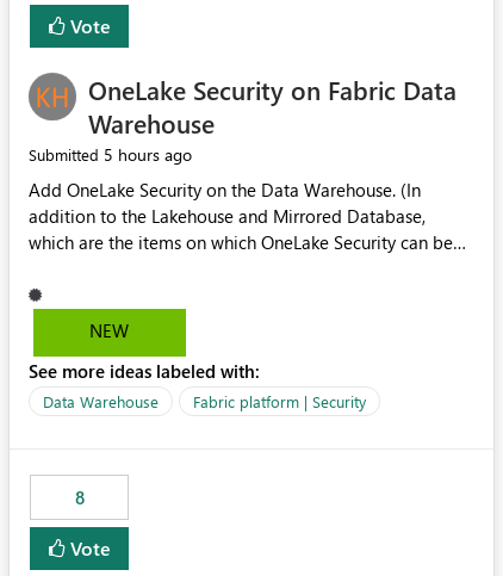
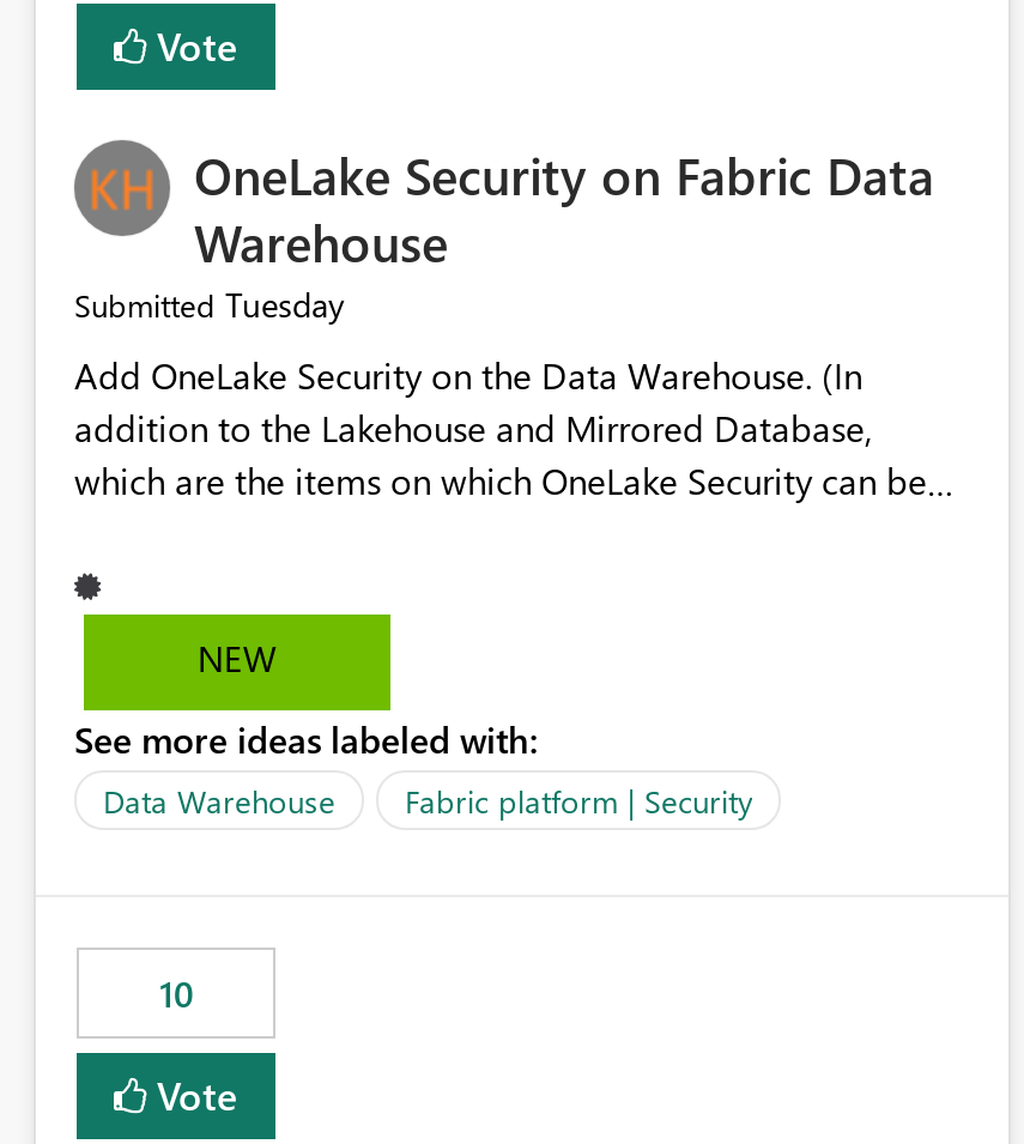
[29,144,192,166] Submitted 5 hours ago -> [74,282,345,328] Submitted Tuesday
[74,486,84,510] 8 -> [159,970,193,1018] 10

